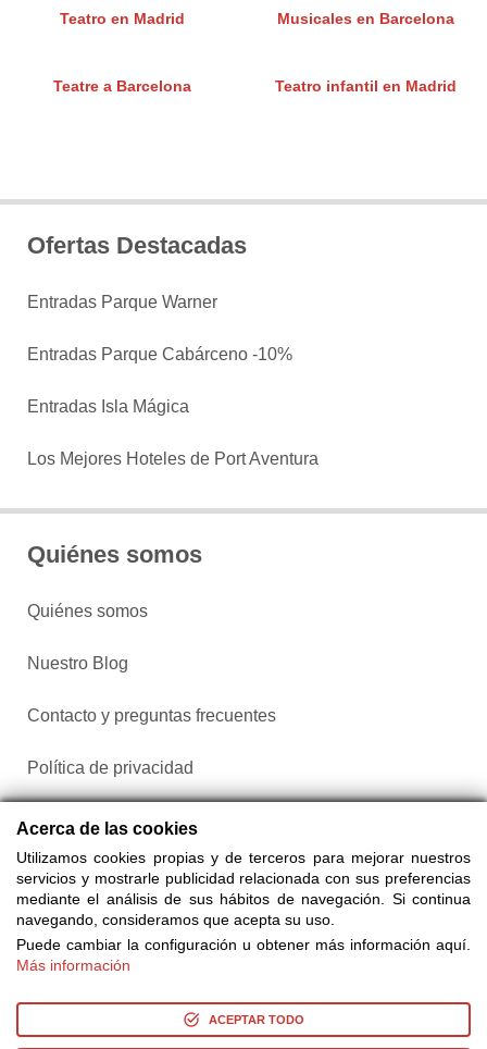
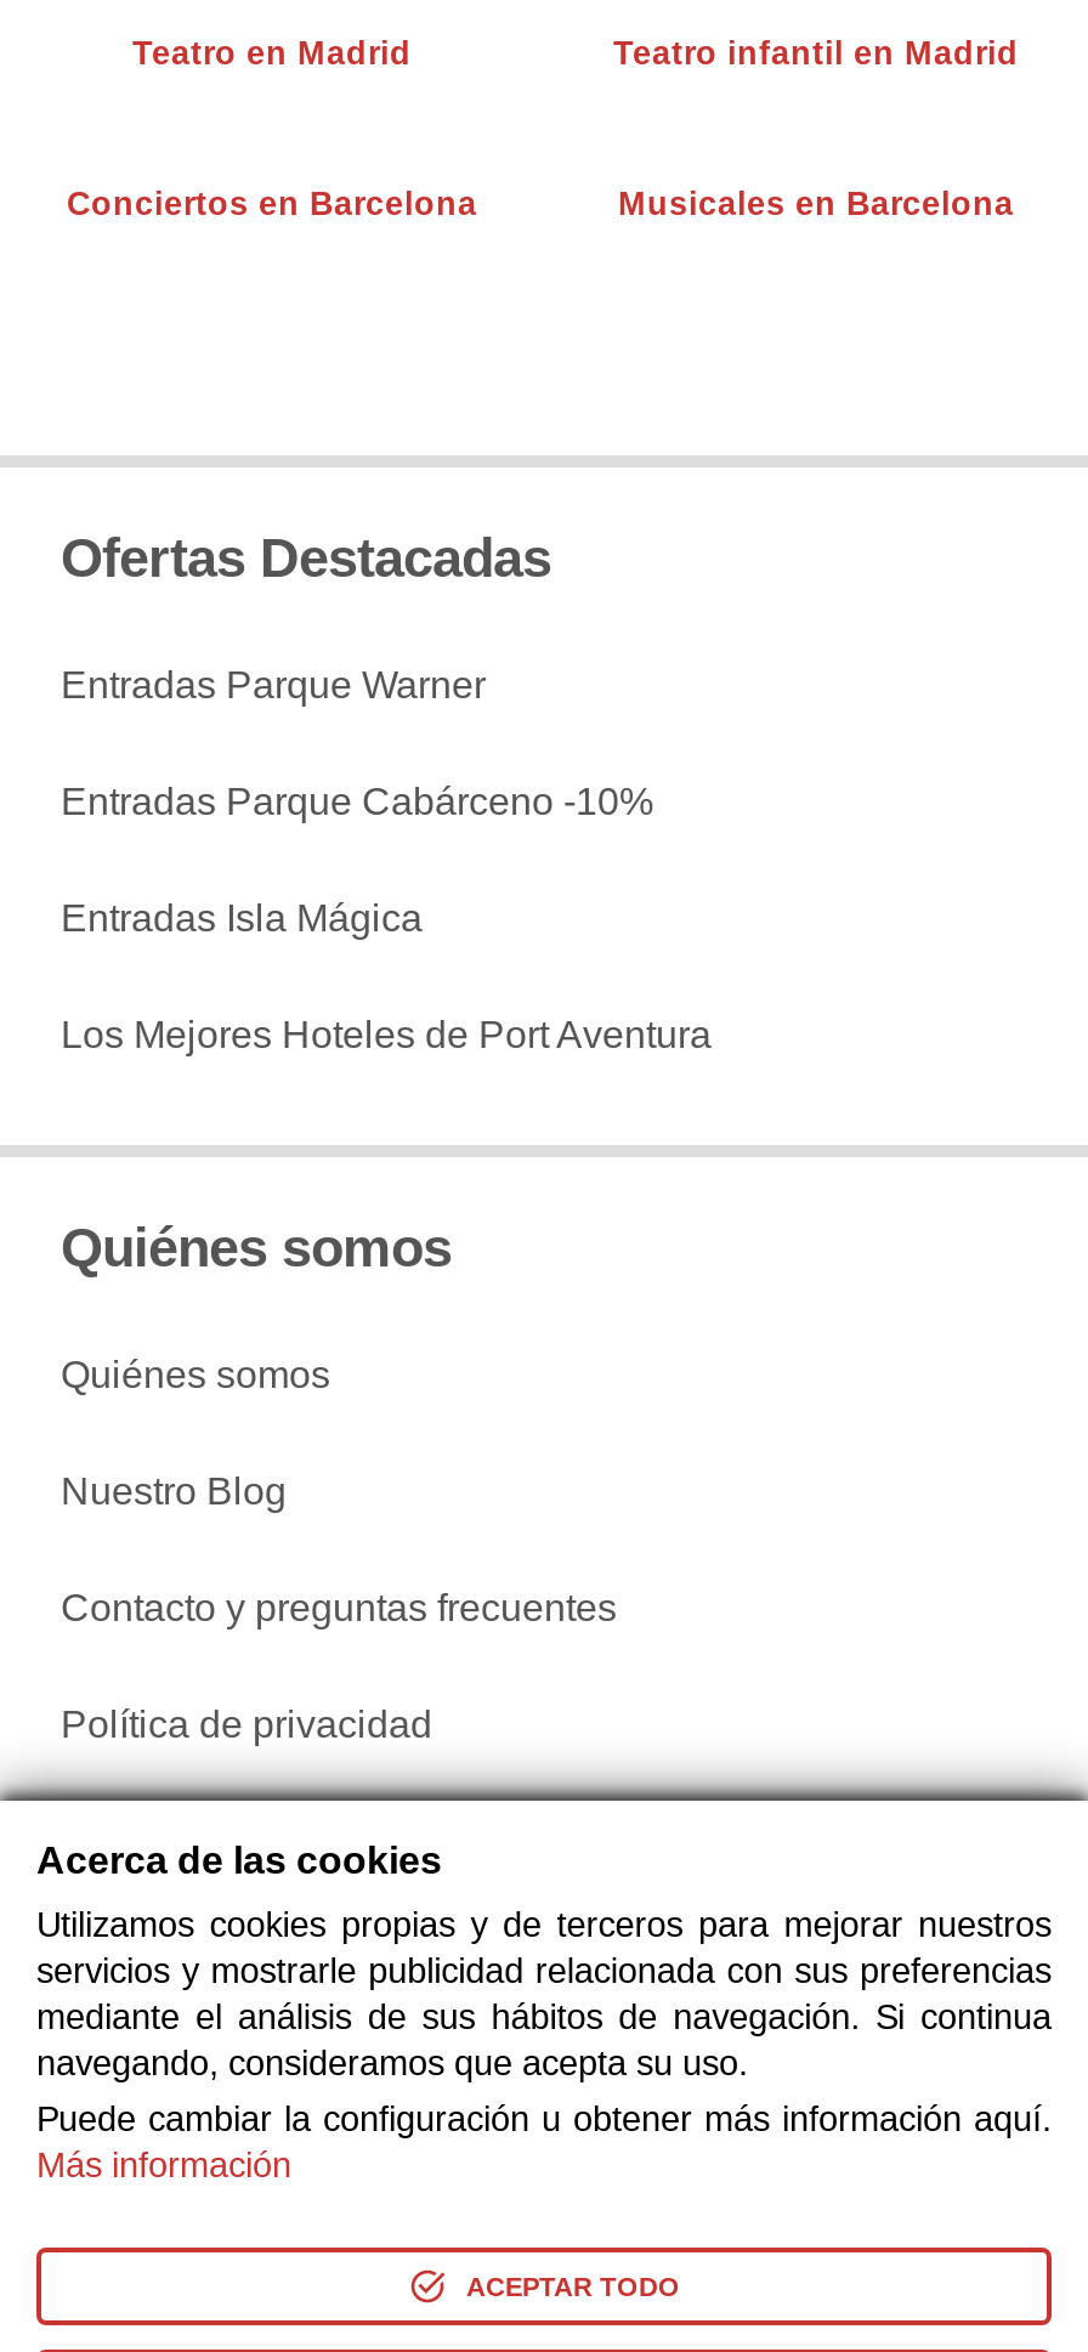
moved [277,11,454,27] -> [618,186,1014,222]: Musicales en Barcelona
none -> [67,186,477,222] Conciertos en Barcelona
[53,78,191,95] Teatre a Barcelona -> none
moved [274,78,456,95] -> [613,35,1019,72]: Teatro infantil en Madrid

